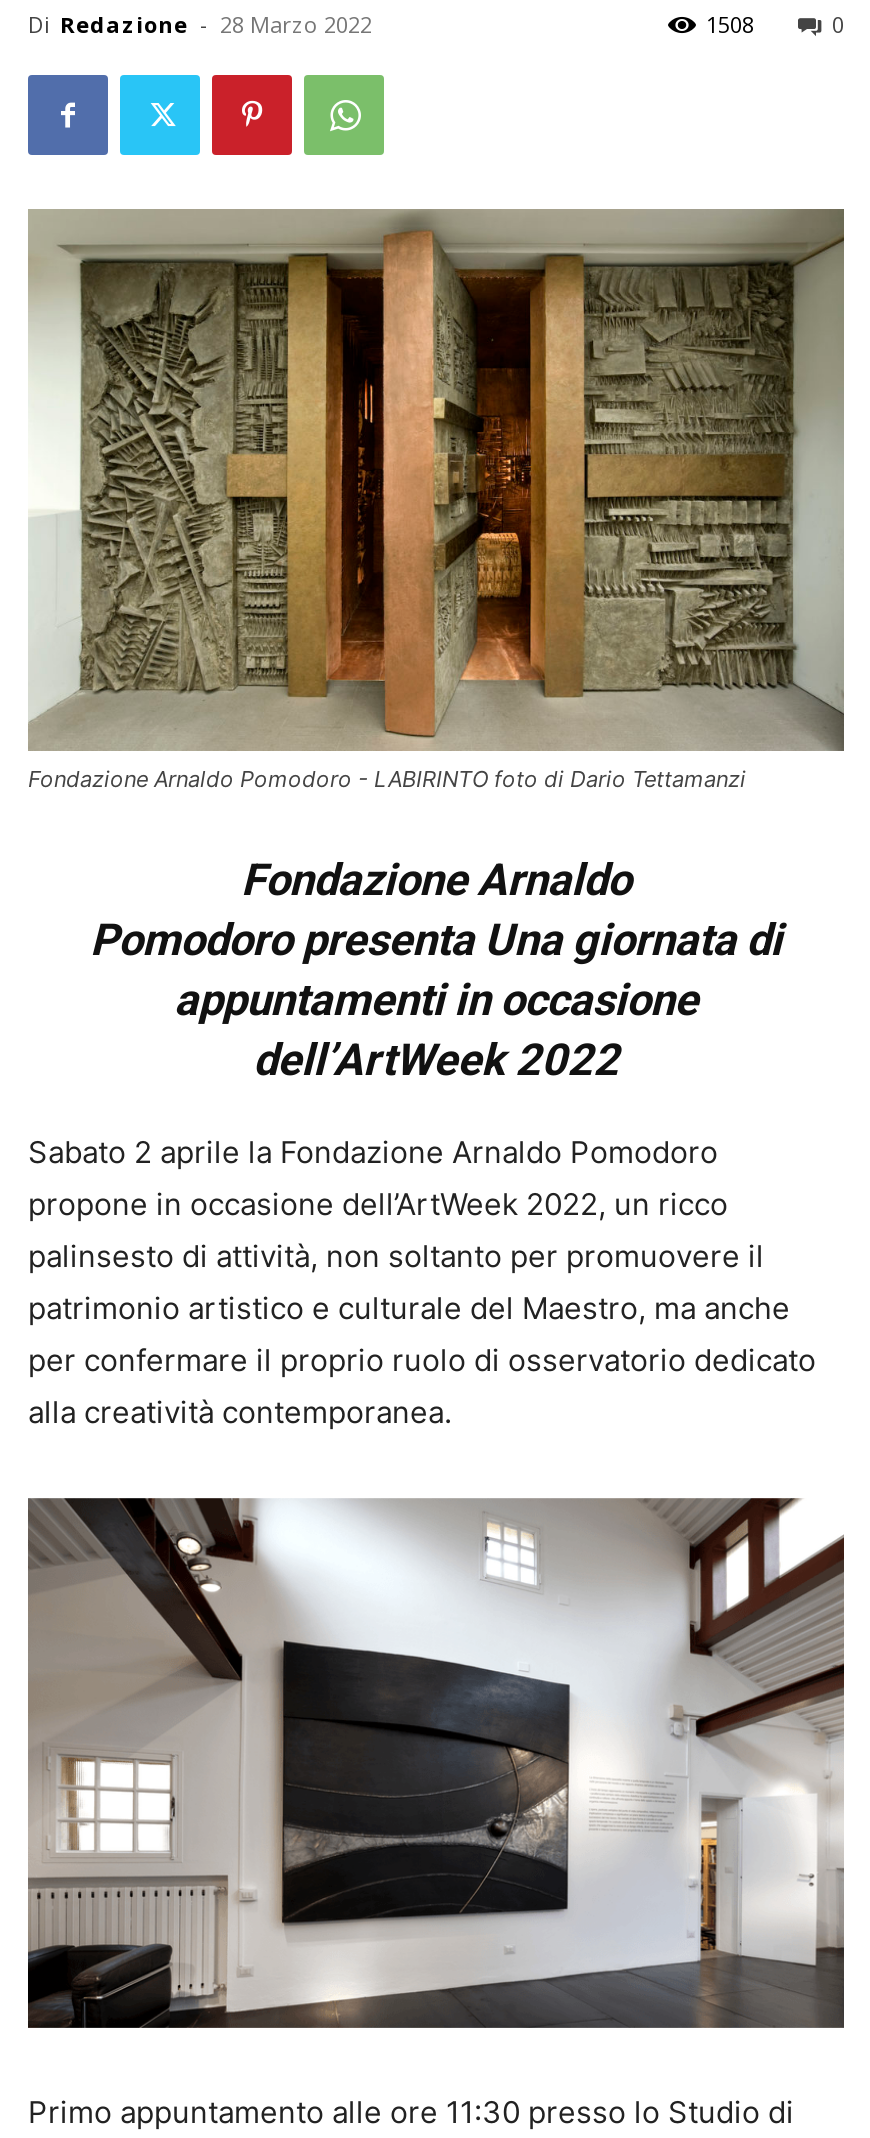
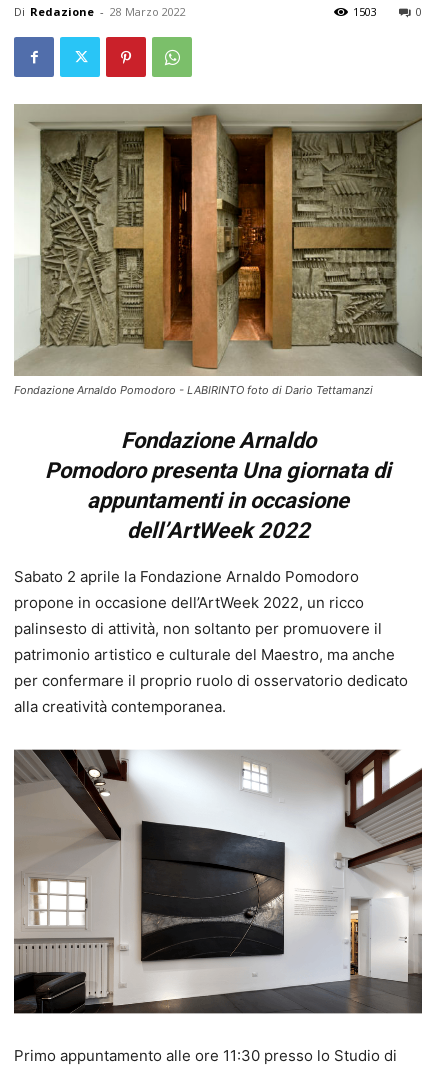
[706,9,754,39] 1508 -> [353,4,377,19] 1503

